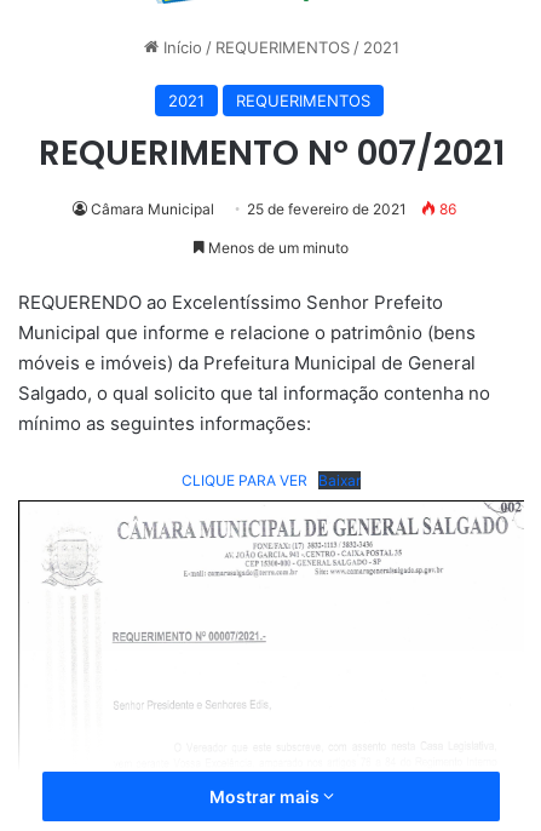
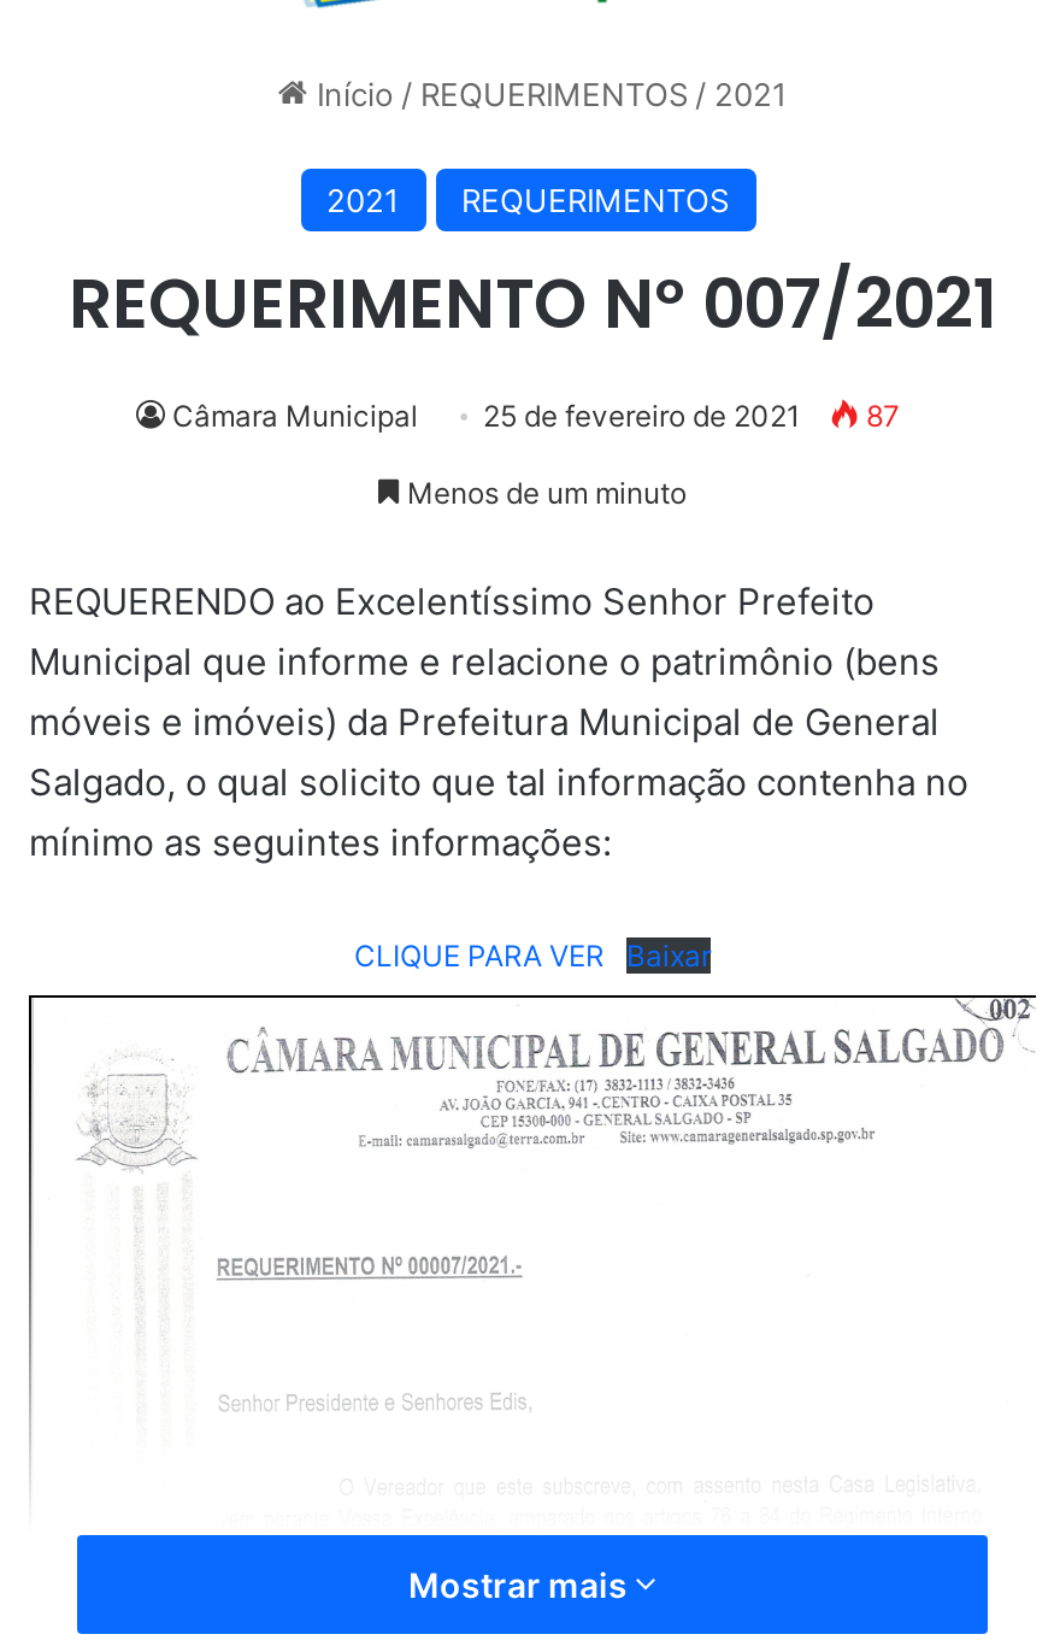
[90,200,456,218] Câmara Municipal 25 de fevereiro de 2021 86 -> [172,397,900,433] Câmara Municipal 25 de fevereiro de 2021 87

